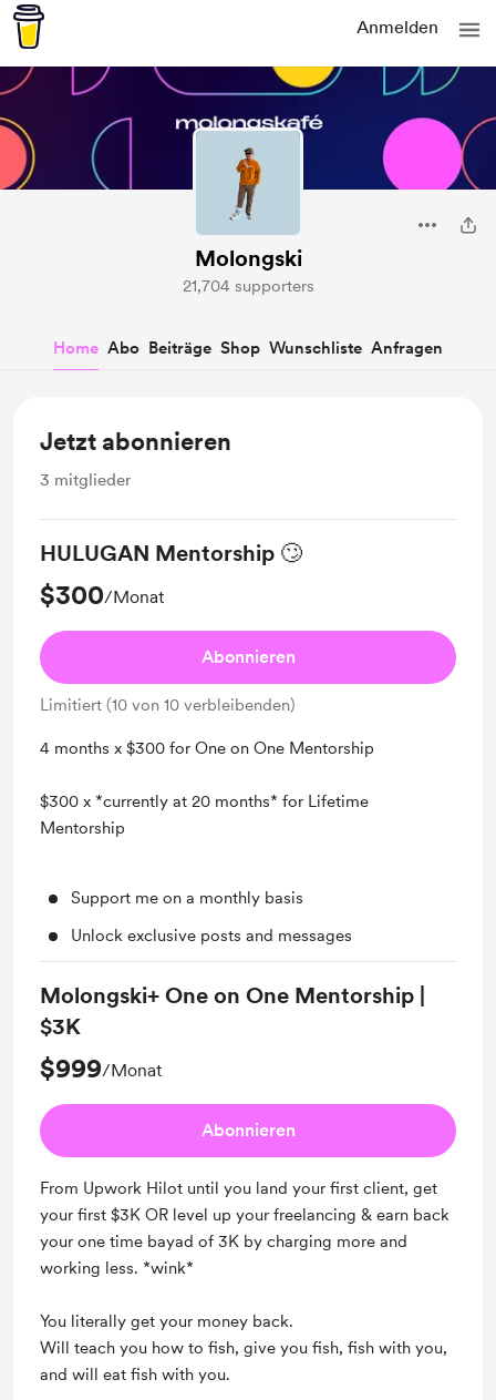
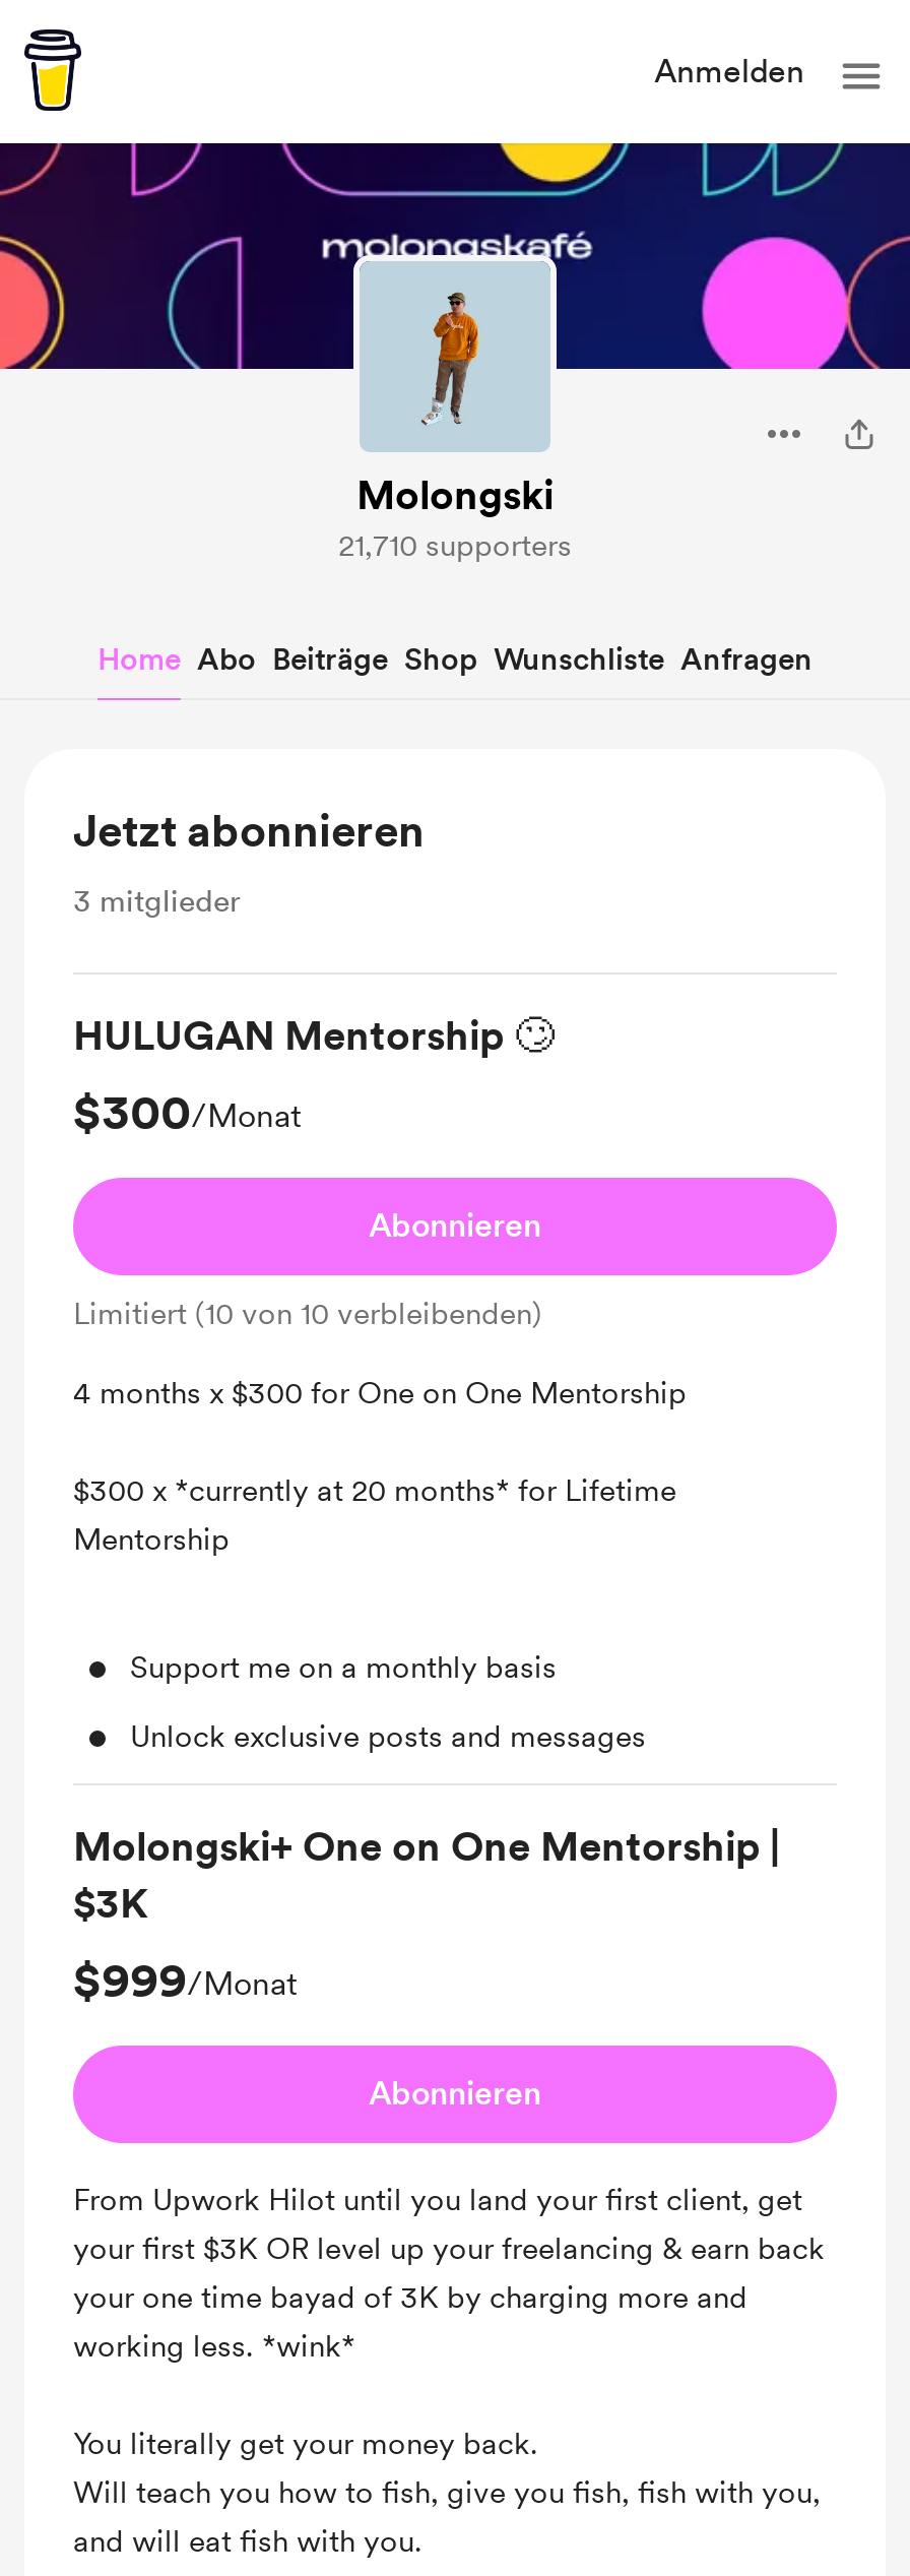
[182,276,314,296] 21,704 supporters -> [338,527,572,564] 21,710 supporters

